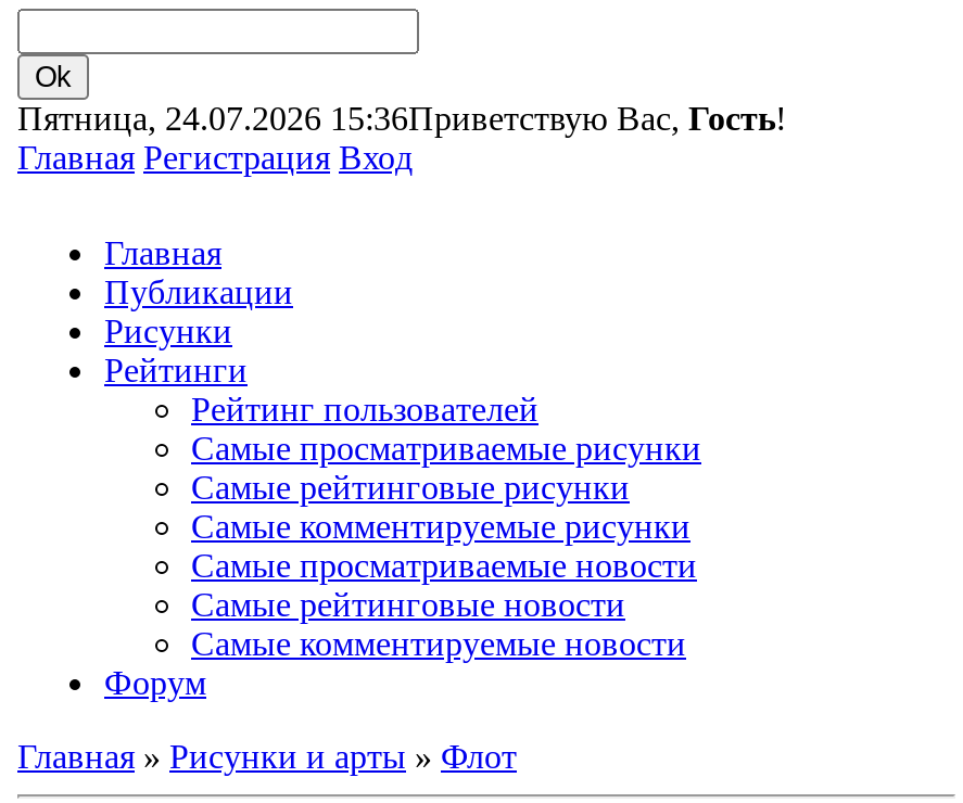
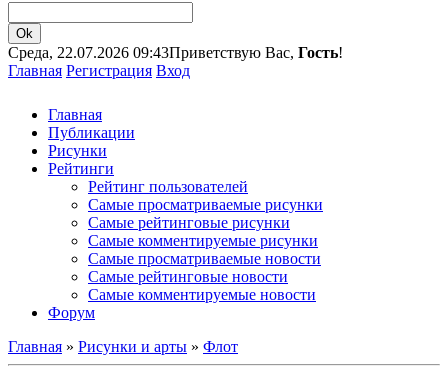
[17,100,786,137] Пятница, 24.07.2026 15:36Приветствую Вас, Гость! -> [8,44,343,61] Среда, 22.07.2026 09:43Приветствую Вас, Гость!

